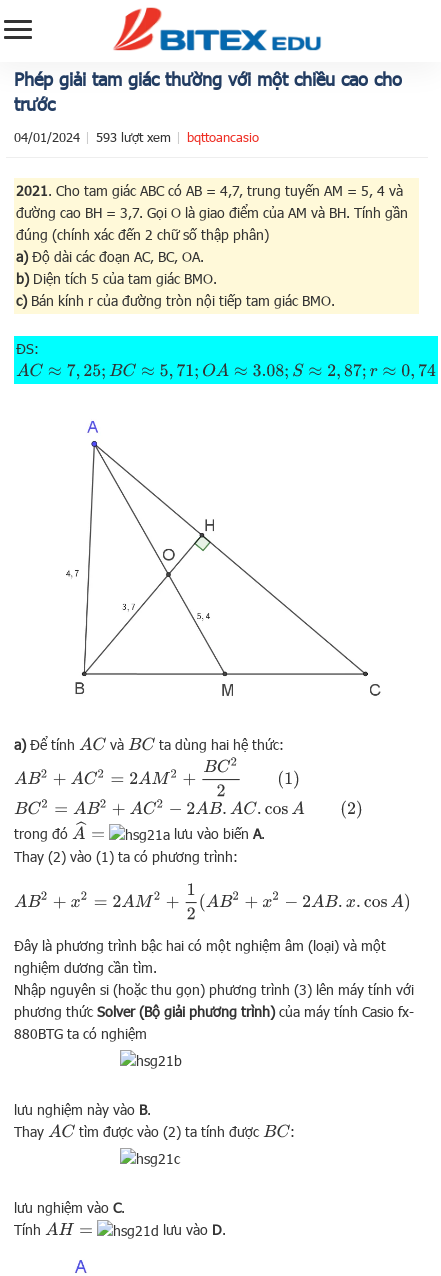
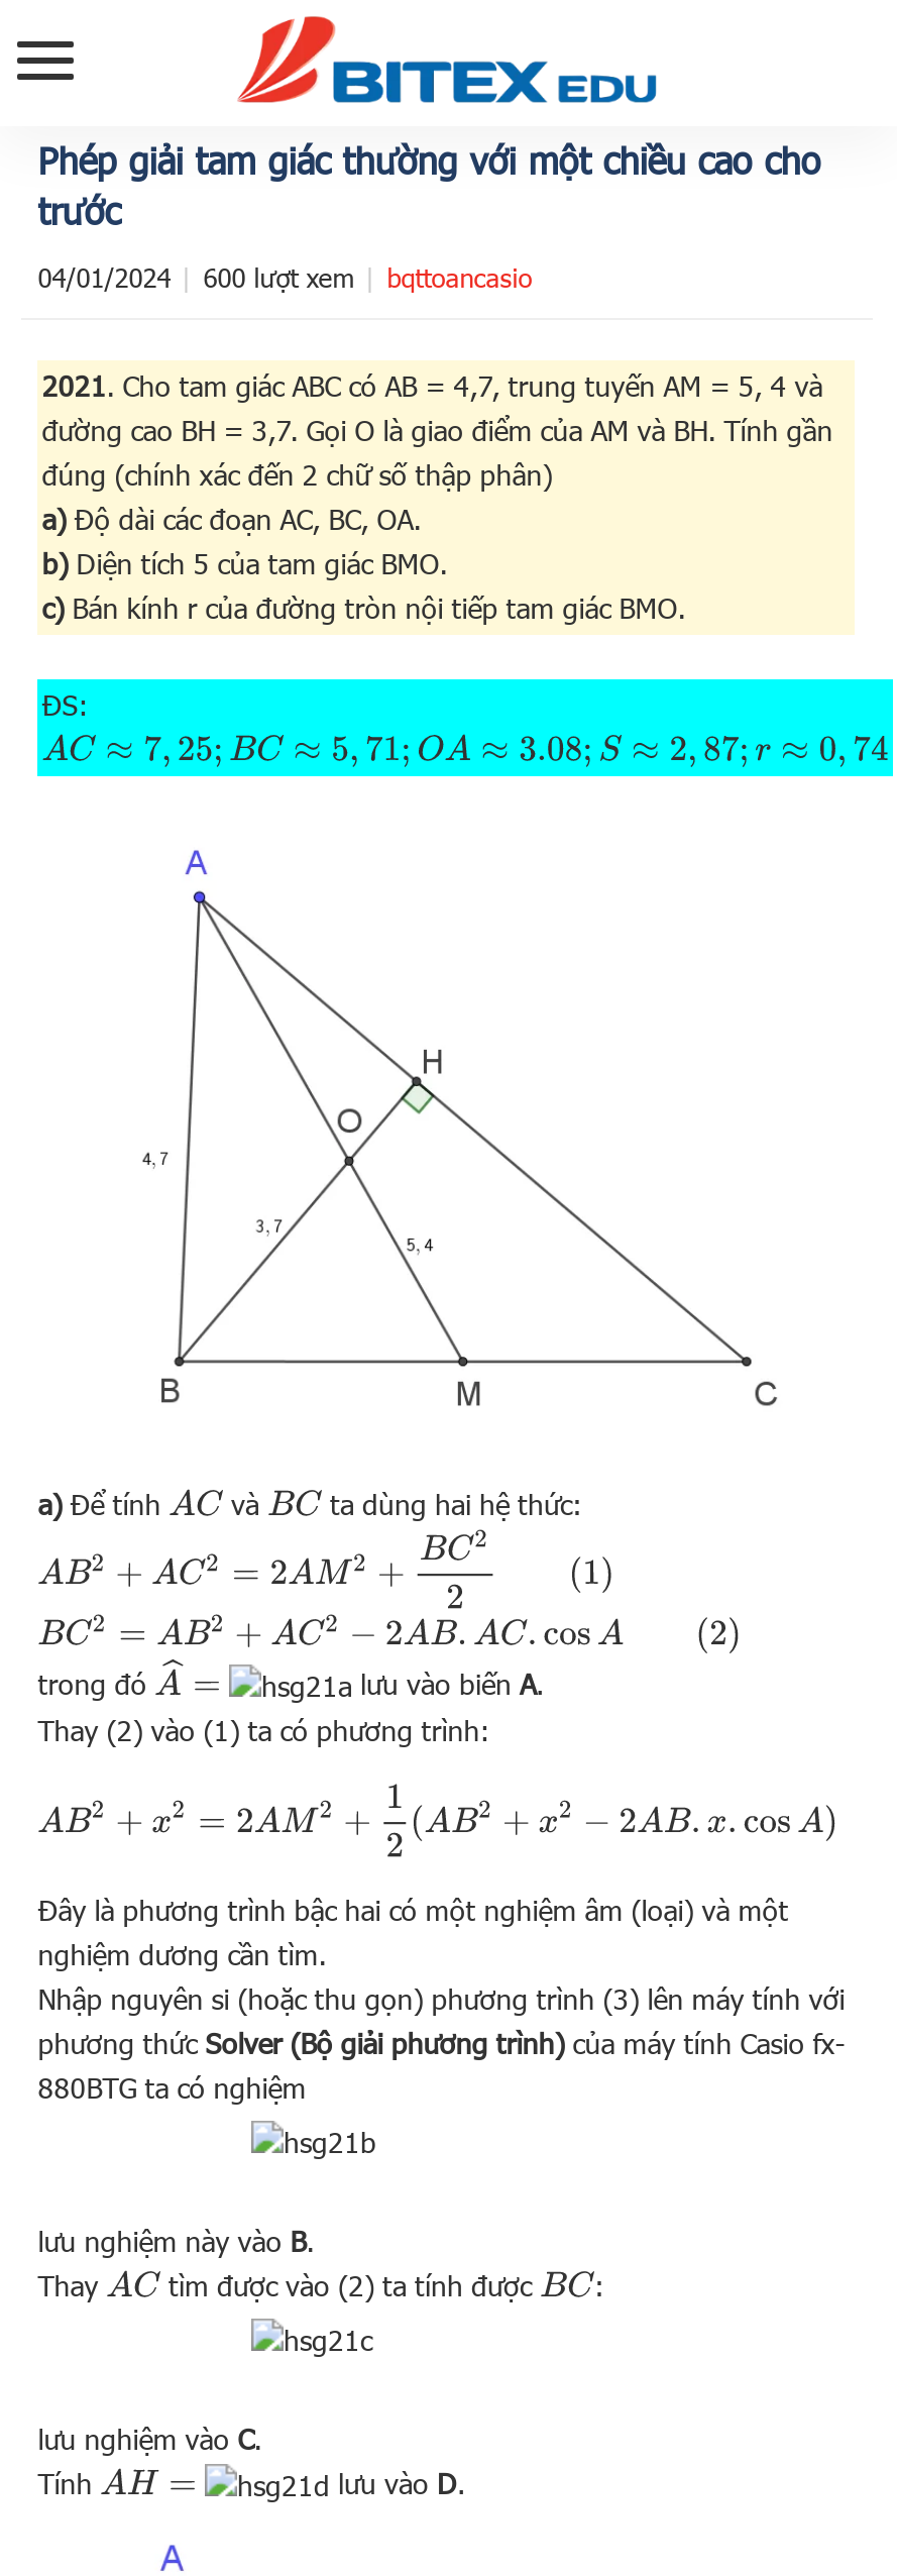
[14,129,259,145] 04/01/2024 593 lượt xem bqttoancasio -> [38,261,532,294] 04/01/2024 600 lượt xem bqttoancasio

